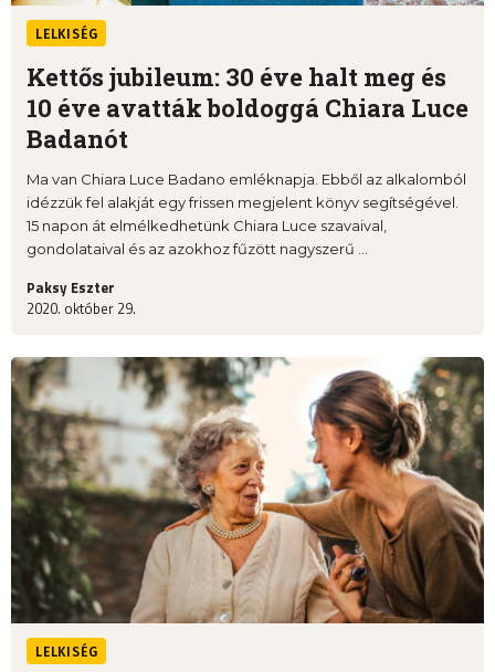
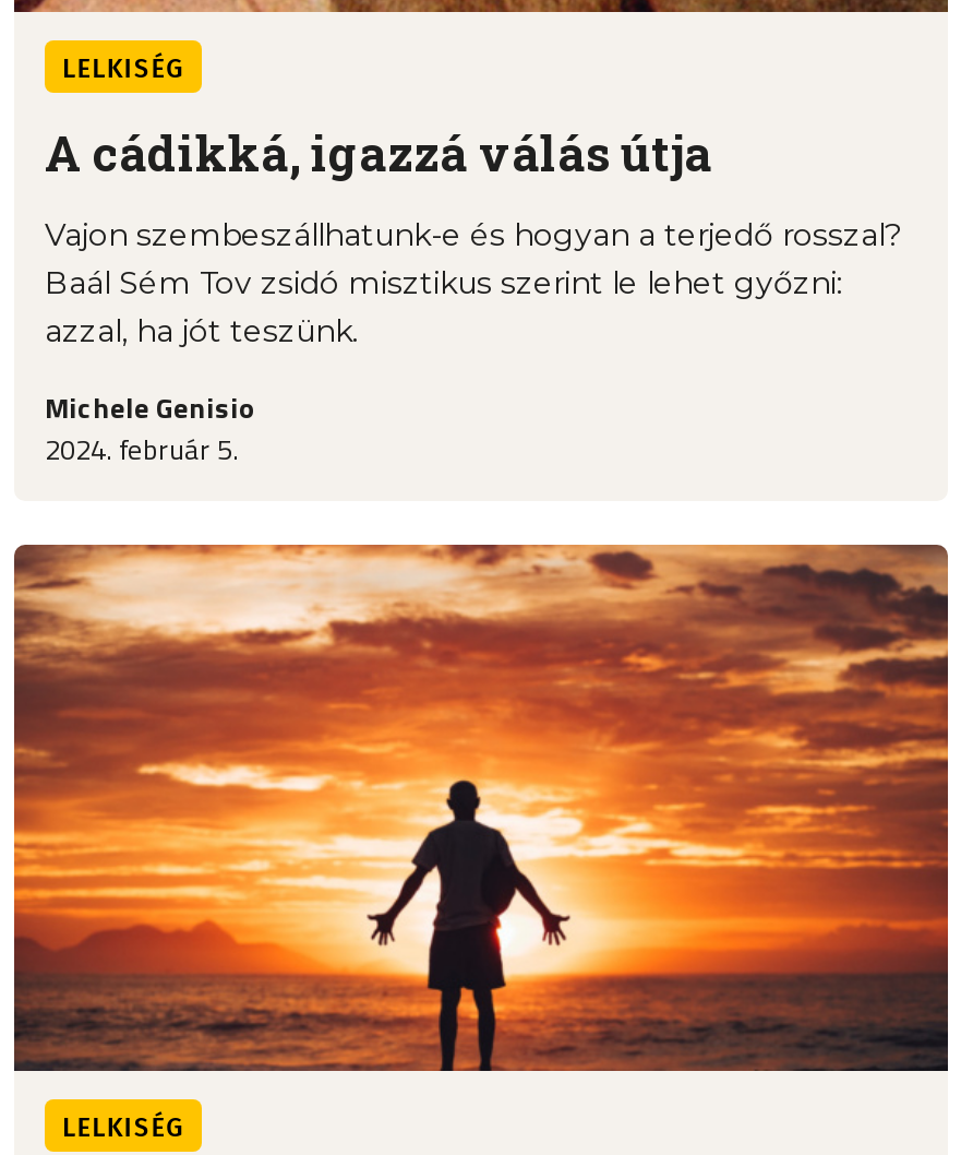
[27,61,468,155] Kettős jubileum: 30 éve halt meg és | 10 éve avatták boldoggá Chiara Luce | Badanót -> [45,120,712,183] A cádikká, igazzá válás útja
[27,170,466,258] Ma van Chiara Luce Badano emléknapja. Ebből az alkalomból | idézzük fel alakját egy frissen megjelent könyv segítségével. | 15 napon át elmélkedhetünk Chiara Luce szavaival, | gondolataival és az azokhoz fűzött nagyszerű ... -> [45,214,902,349] Vajon szembeszállhatunk-e és hogyan a terjedő rosszal? | Baál Sém Tov zsidó misztikus szerint le lehet győzni: | azzal, ha jót teszünk.
[27,276,136,319] Paksy Eszter | 2020. október 29. -> [45,384,256,469] Michele Genisio | 2024. február 5.
[10,356,485,624] [image] -> [12,544,950,1072] [image]

